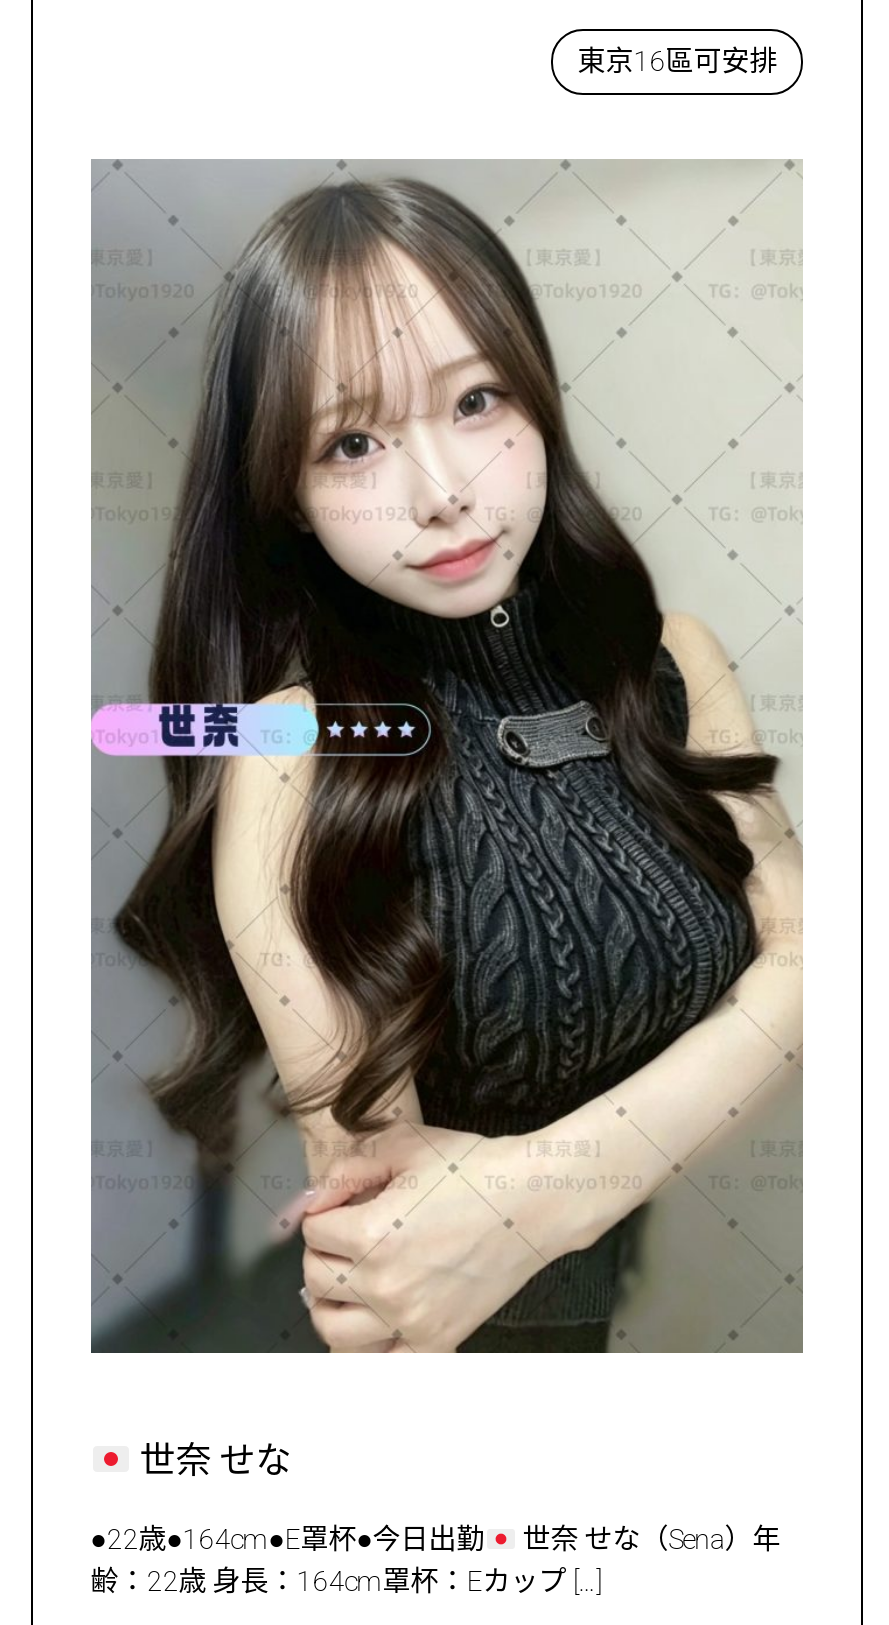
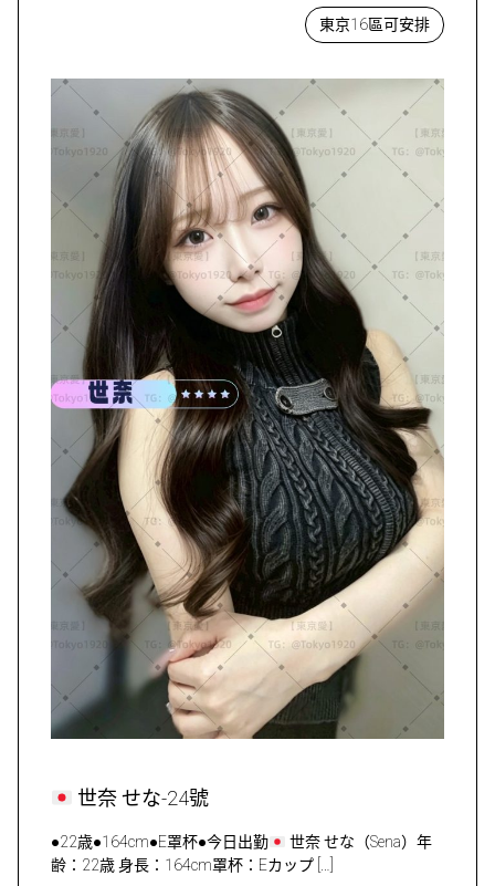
[132,1440,292,1482] 世奈 せな -> [73,787,209,810] 世奈 せな-24號

